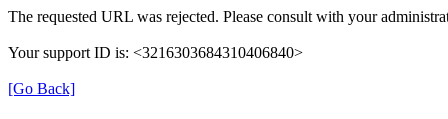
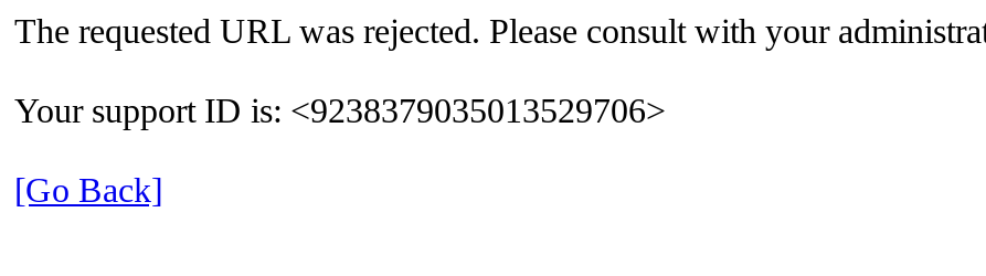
[8,44,303,61] Your support ID is: <3216303684310406840> -> [14,92,666,129] Your support ID is: <9238379035013529706>

